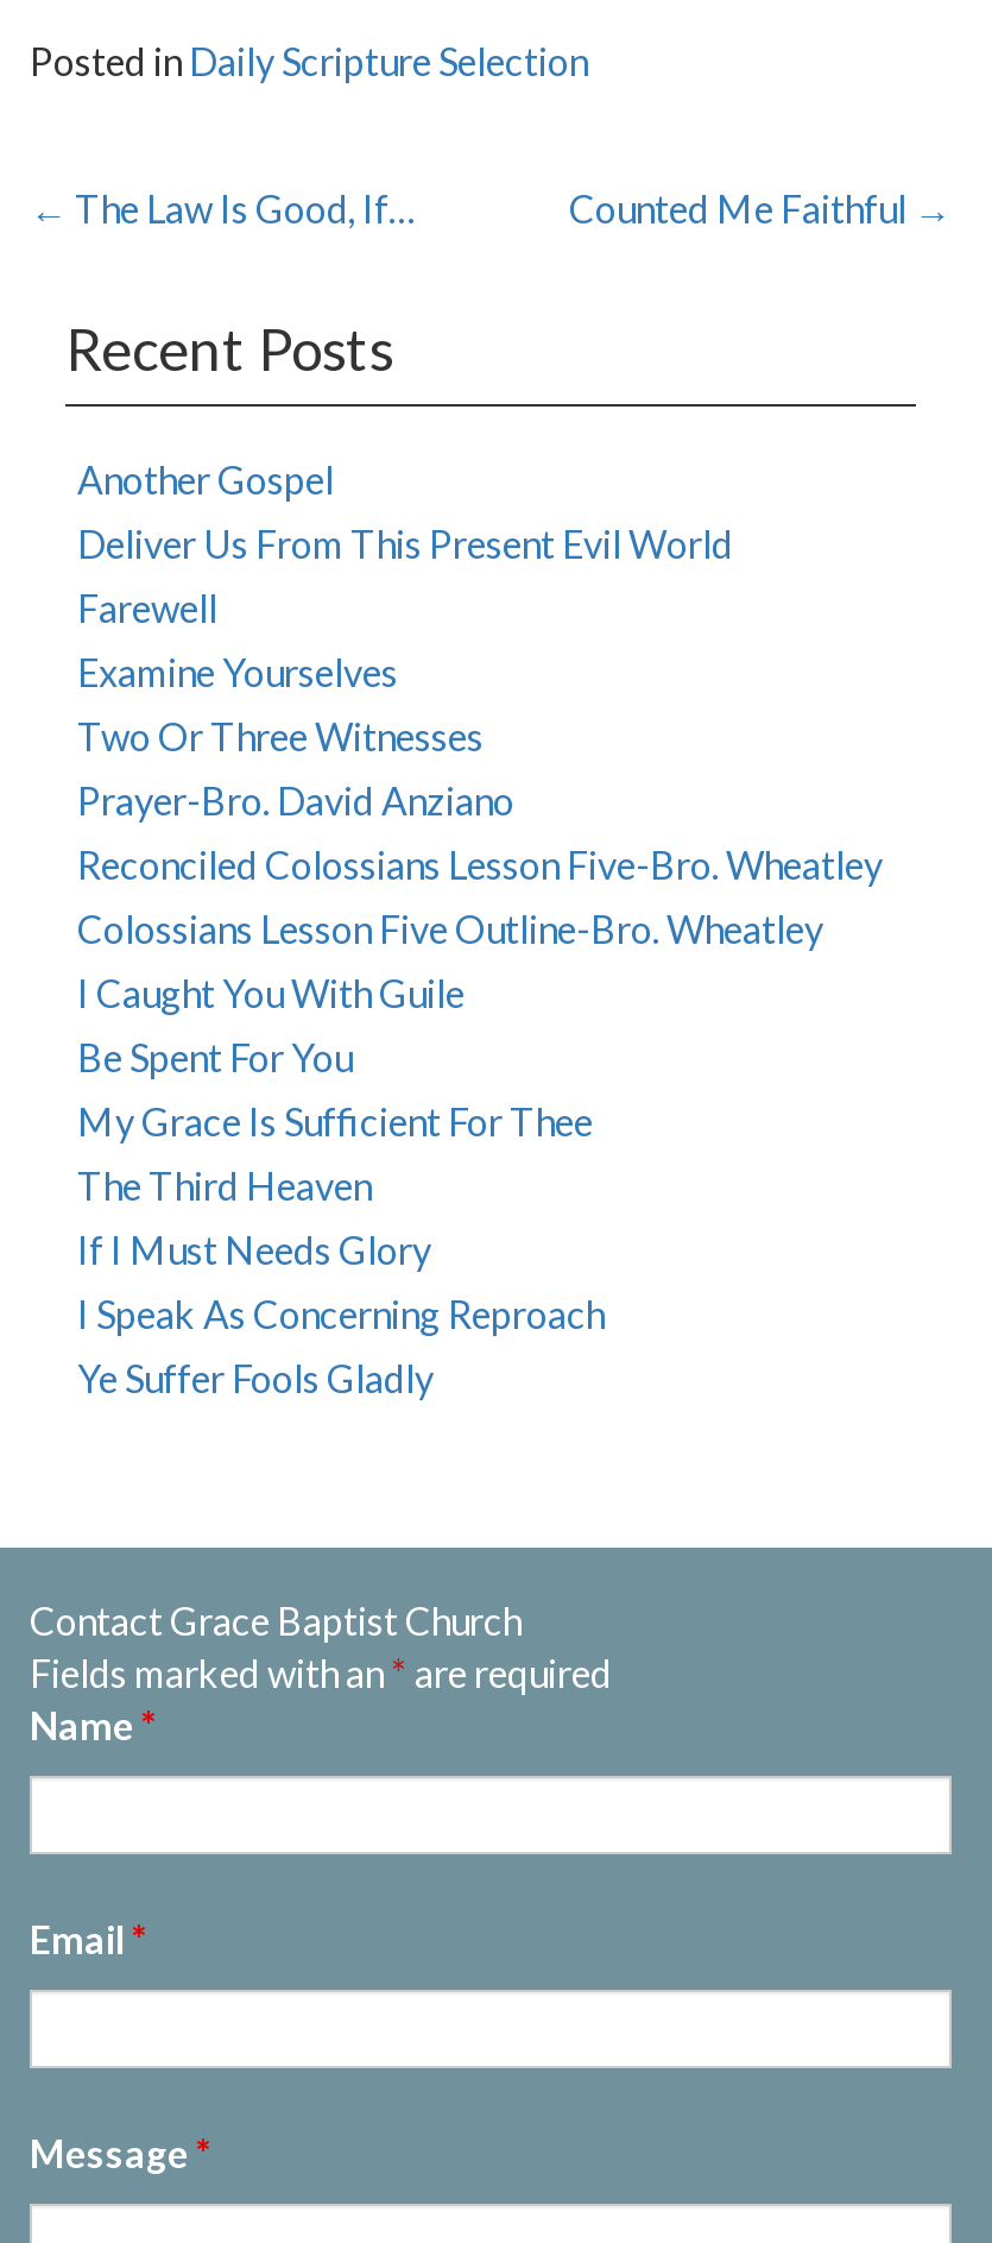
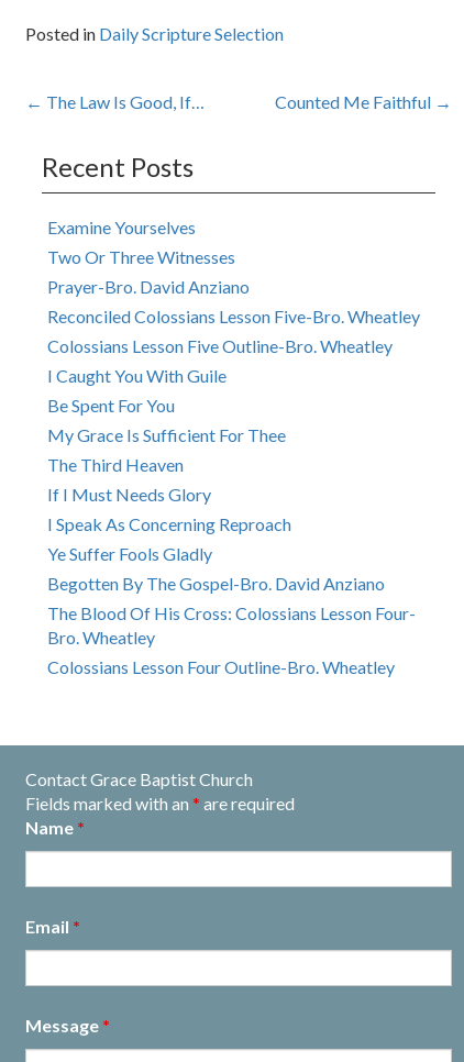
[77,457,733,630] Another Gospel | Deliver Us From This Present Evil World | Farewell -> none
moved [77,649,883,1400] -> [47,217,420,564]: Examine Yourselves | Two Or Three Witnesses | Prayer-Bro. David Anziano | ... | I Speak As Concerning Reproach | Ye Suffer Fools Gladly
none -> [47,573,416,677] Begotten By The Gospel-Bro. David Anziano | The Blood Of His Cross: Colossians Lesson Four- | Bro. Wheatley | Colossians Lesson Four Outline-Bro. Wheatley

